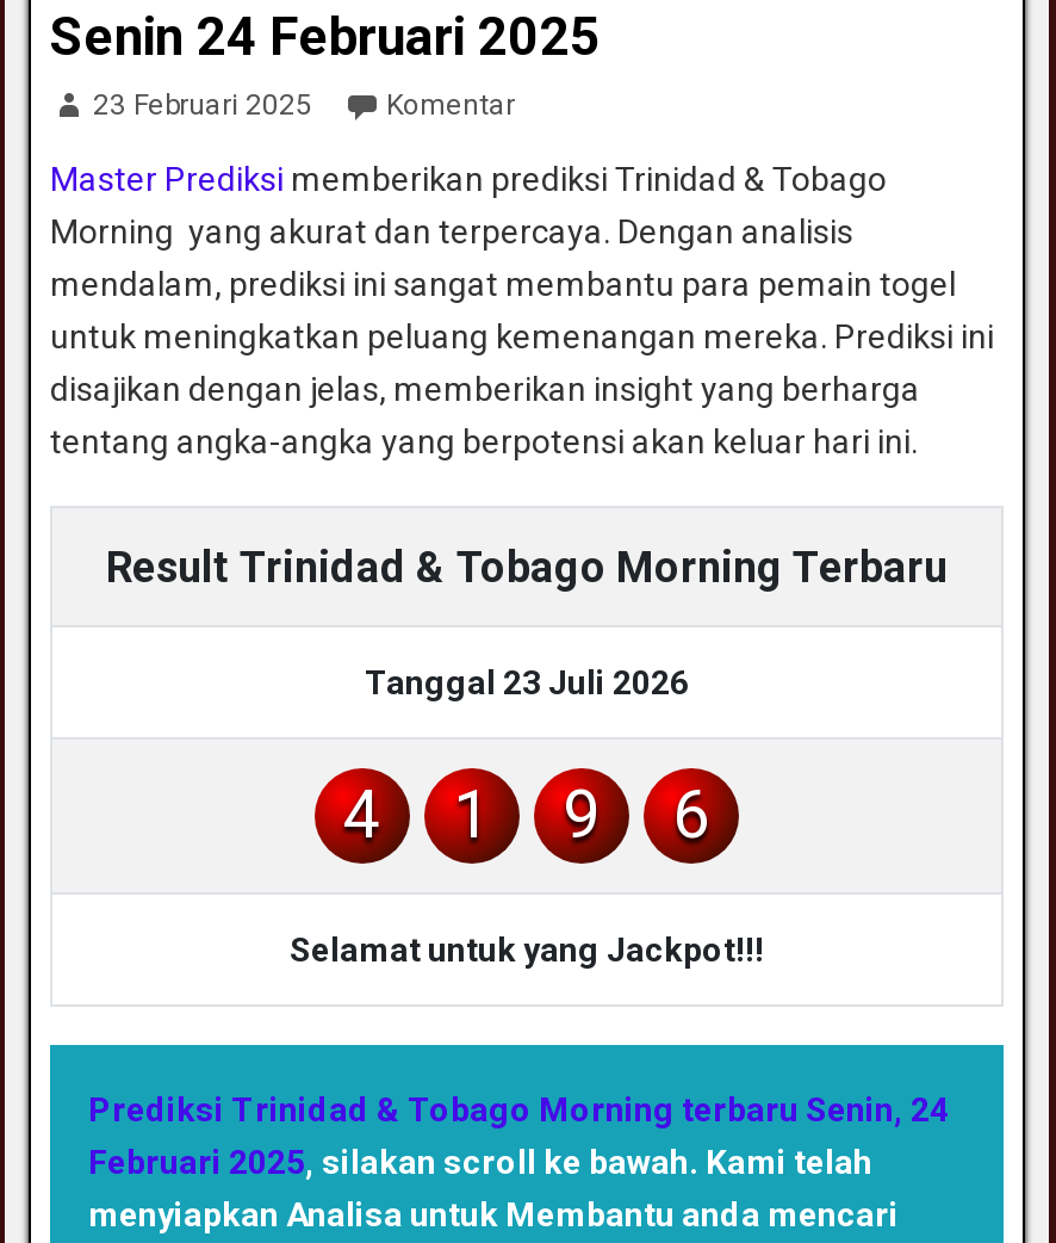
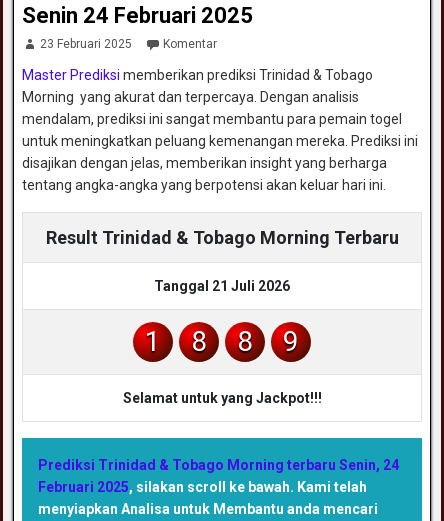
[343,663,689,853] Tanggal 23 Juli 2026 | 4 -> [154,278,290,294] Tanggal 21 Juli 2026
[672,775,710,853] 6 -> none
none -> [191,325,253,358] 8 | 8

